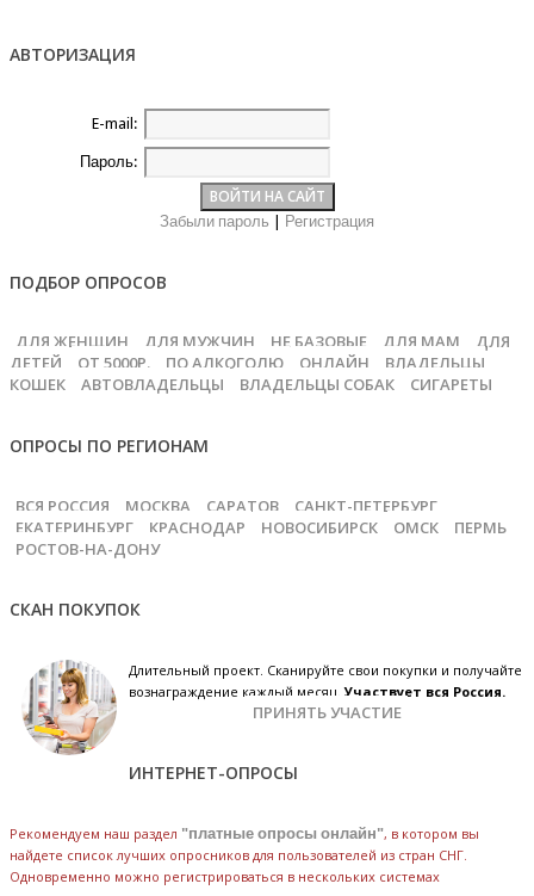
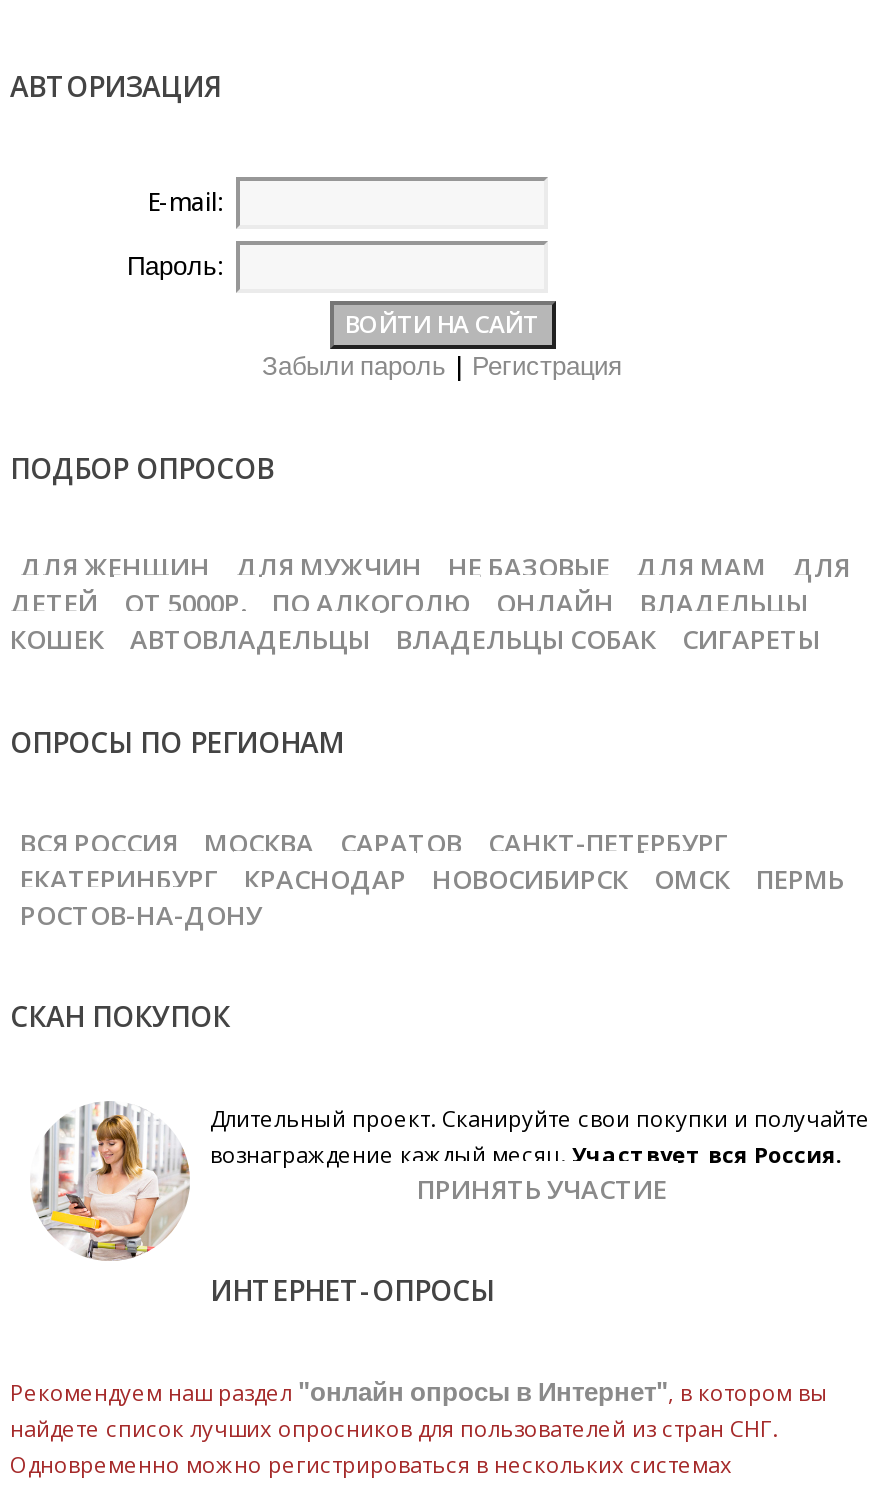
[10,825,479,842] Рекомендуем наш раздел "платные опросы онлайн", в котором вы -> [10,1377,828,1407] Рекомендуем наш раздел "онлайн опросы в Интернет", в котором вы

